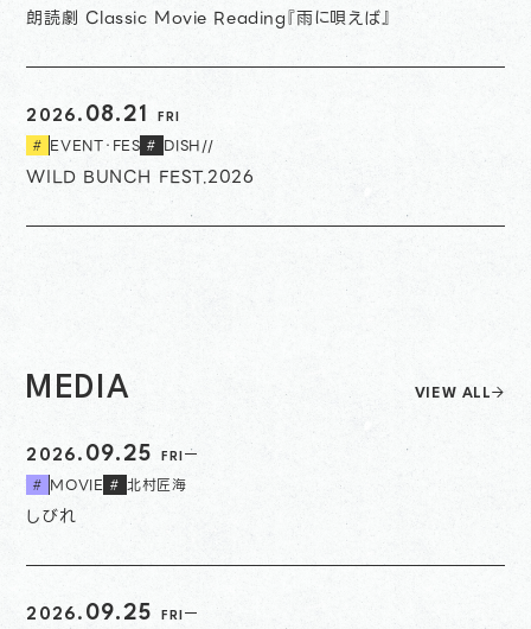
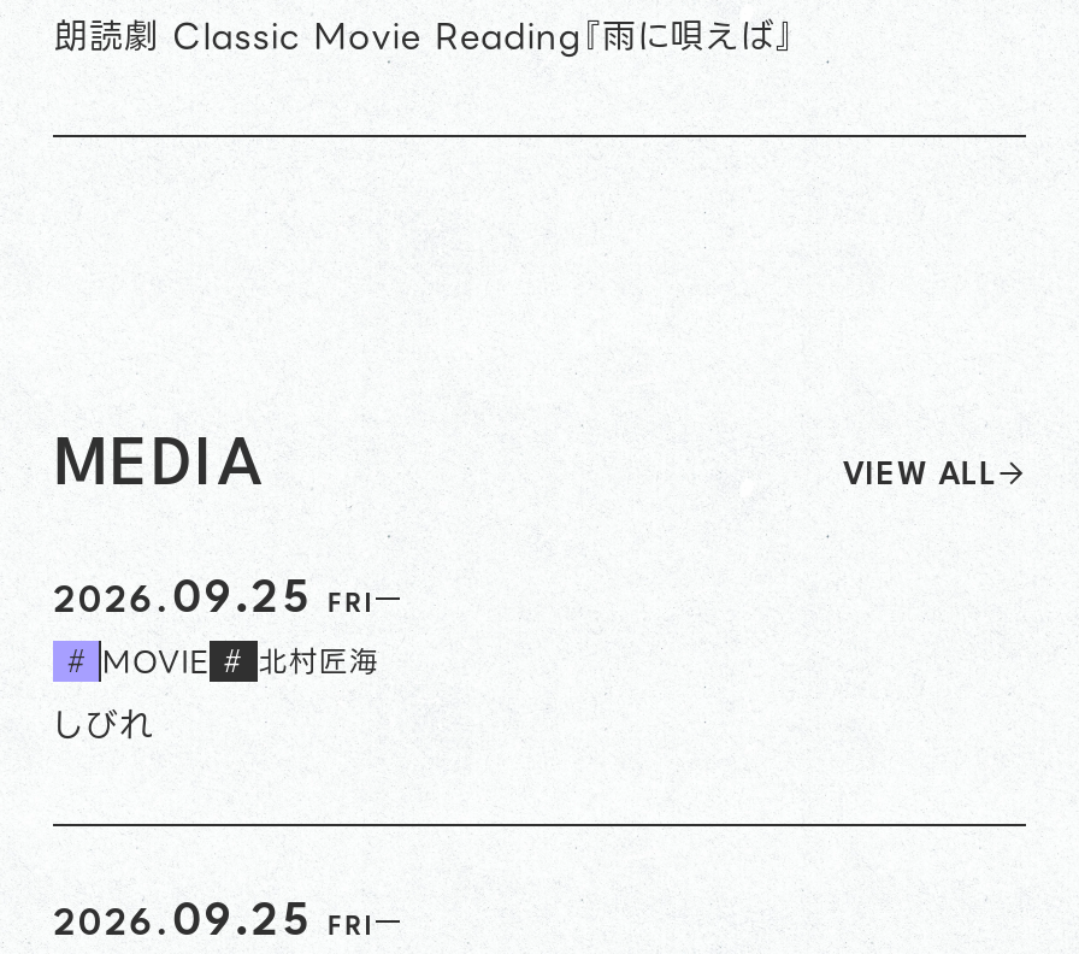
[27,104,254,190] 2026. 08.21 | FRI | # EVENT・FES # DISH// | WILD BUNCH FEST.2026 -> none

